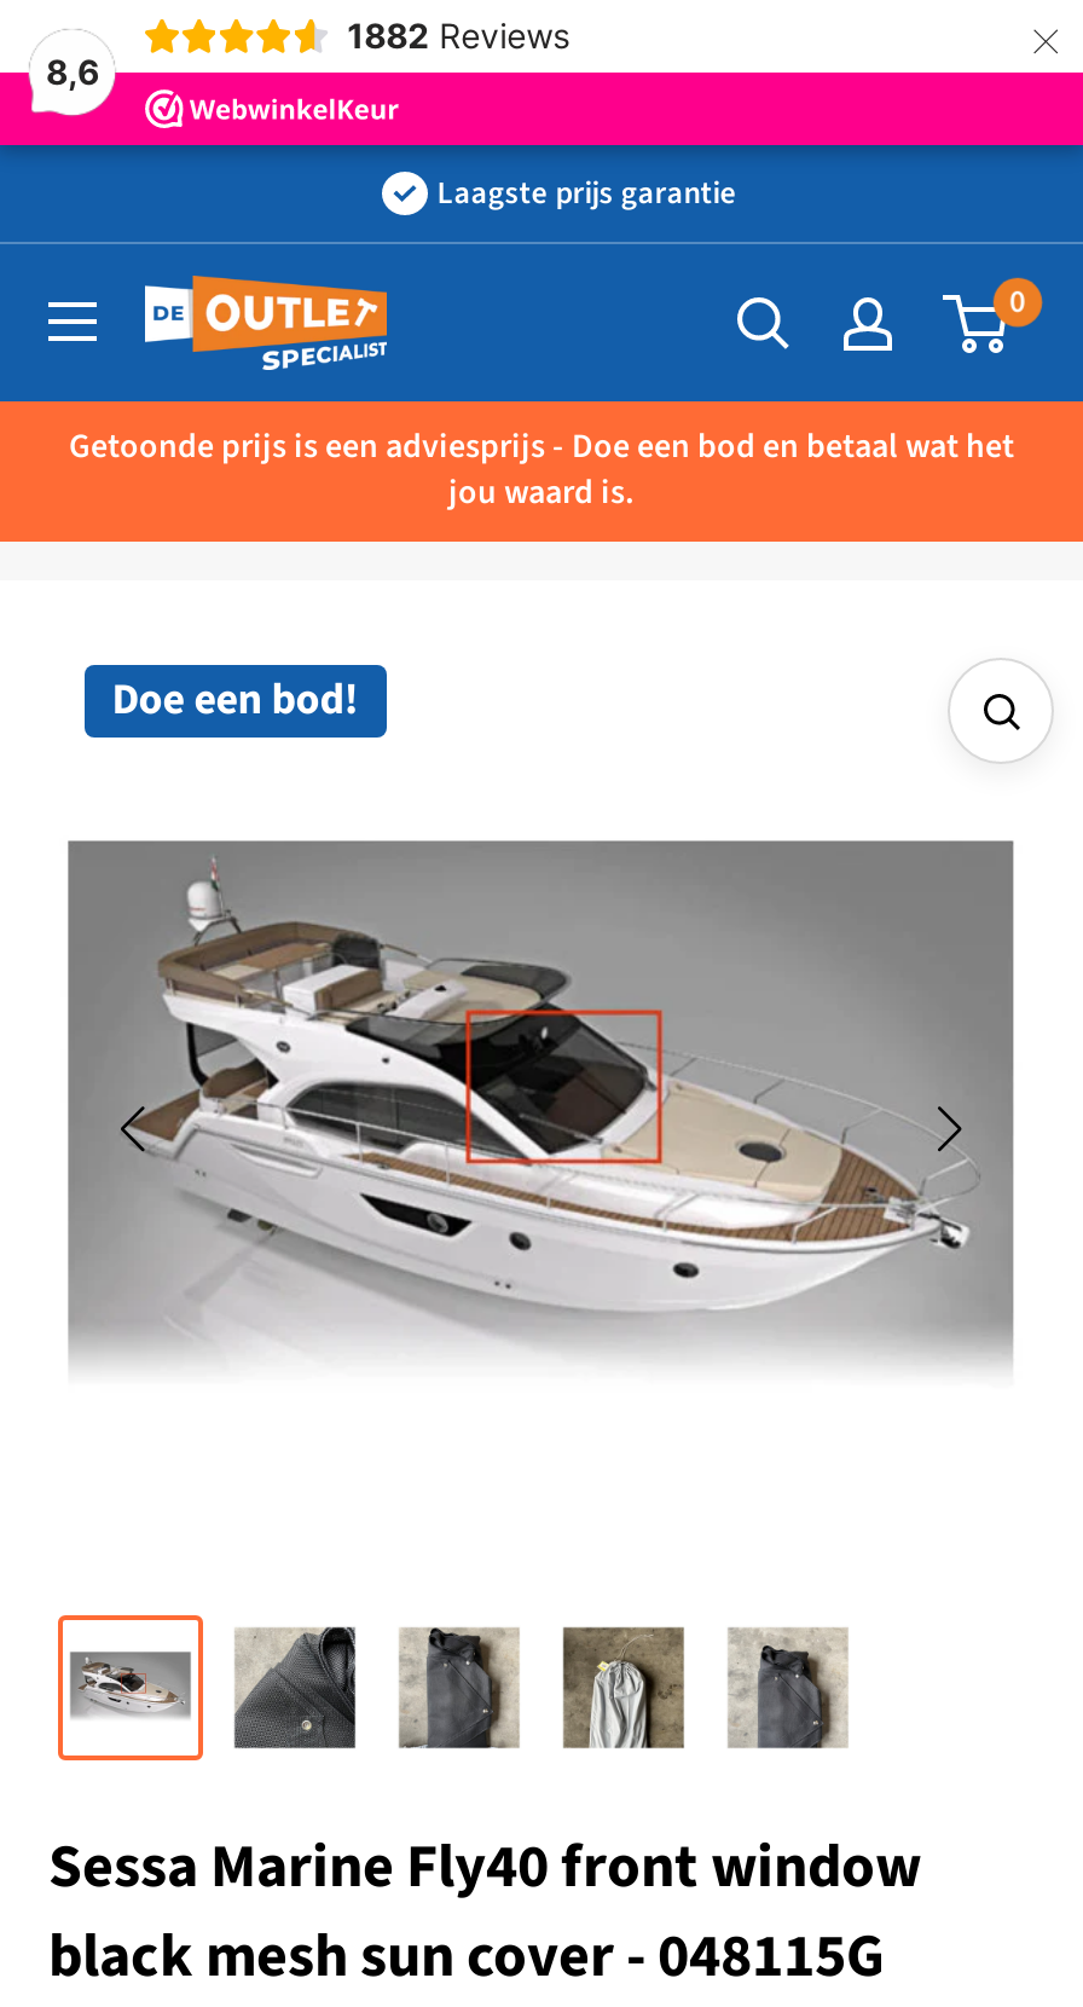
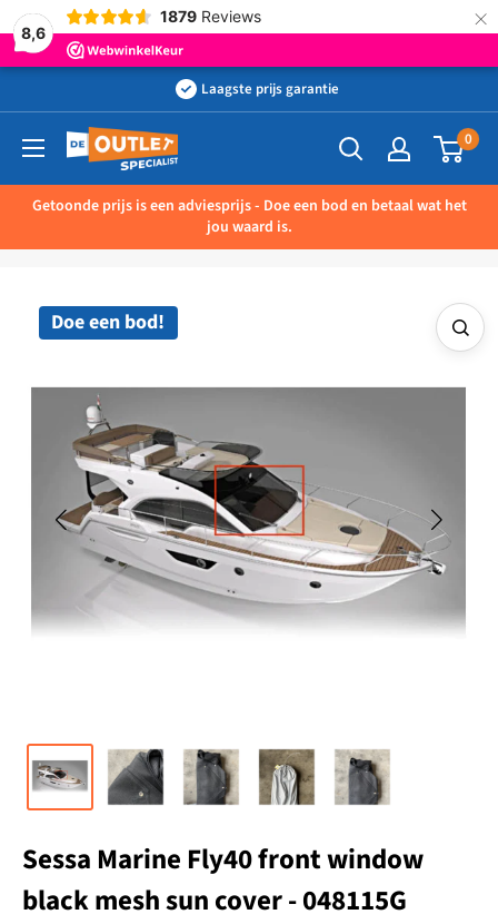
[347,15,570,56] 1882 Reviews -> [160,7,261,26] 1879 Reviews

